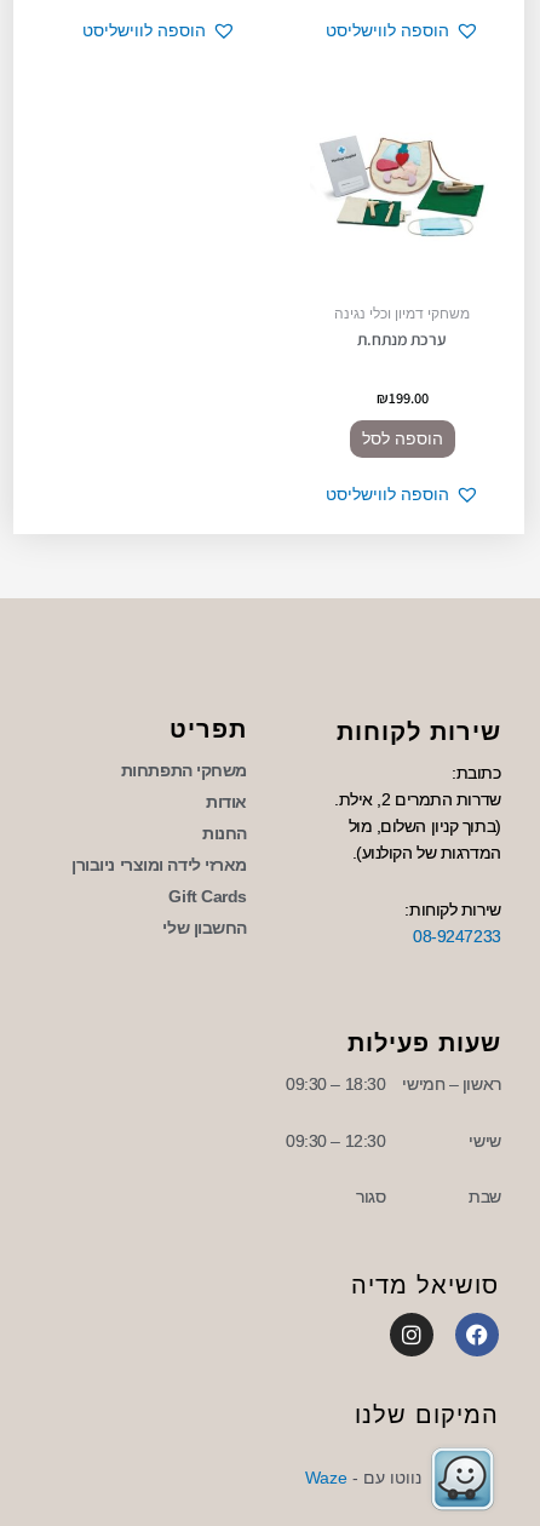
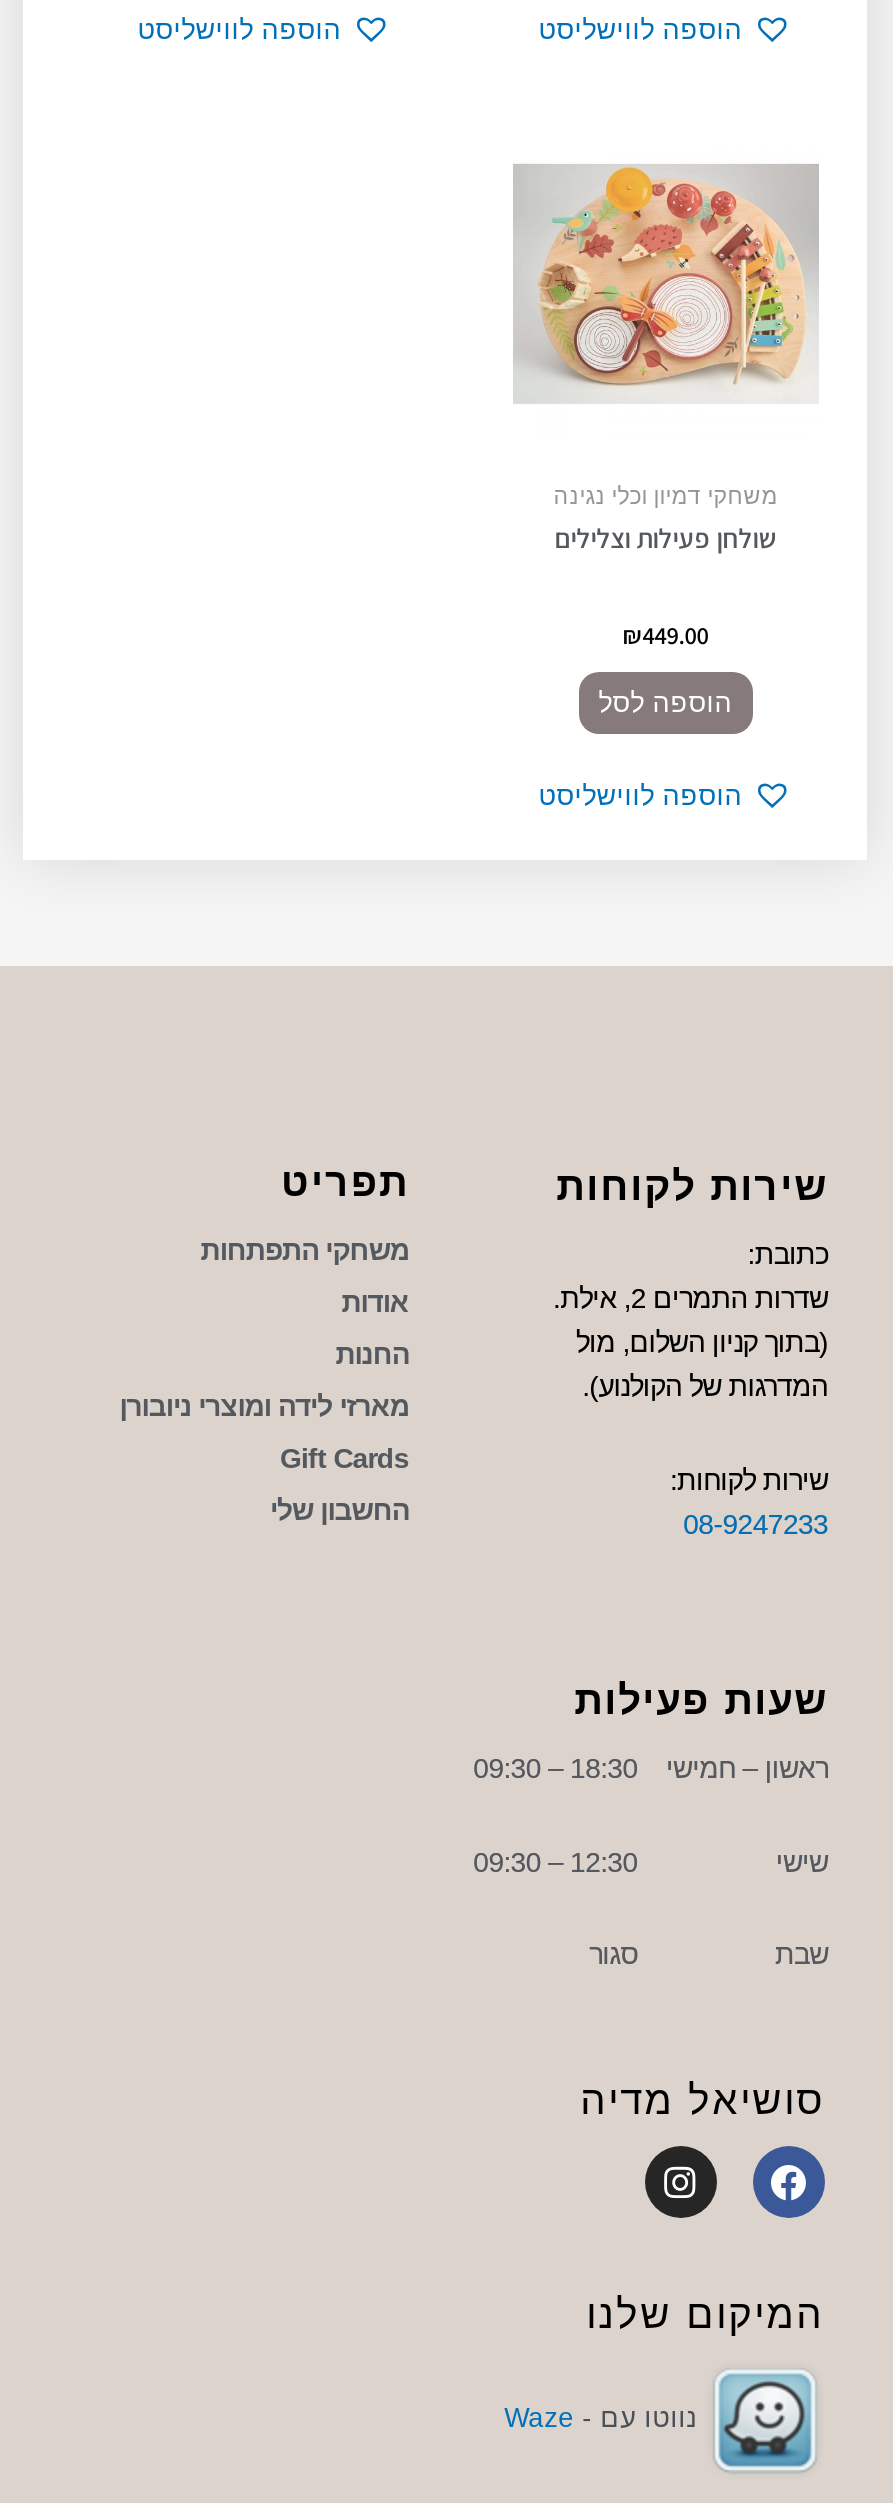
[311,113,495,257] [image] -> [513,162,821,404] [image]
[358,328,447,349] ערכת מנתח.ת -> [555,519,777,555] שולחן פעילות וצלילים
[376,388,428,409] ₪199.00 -> [623,619,709,653] ₪449.00

